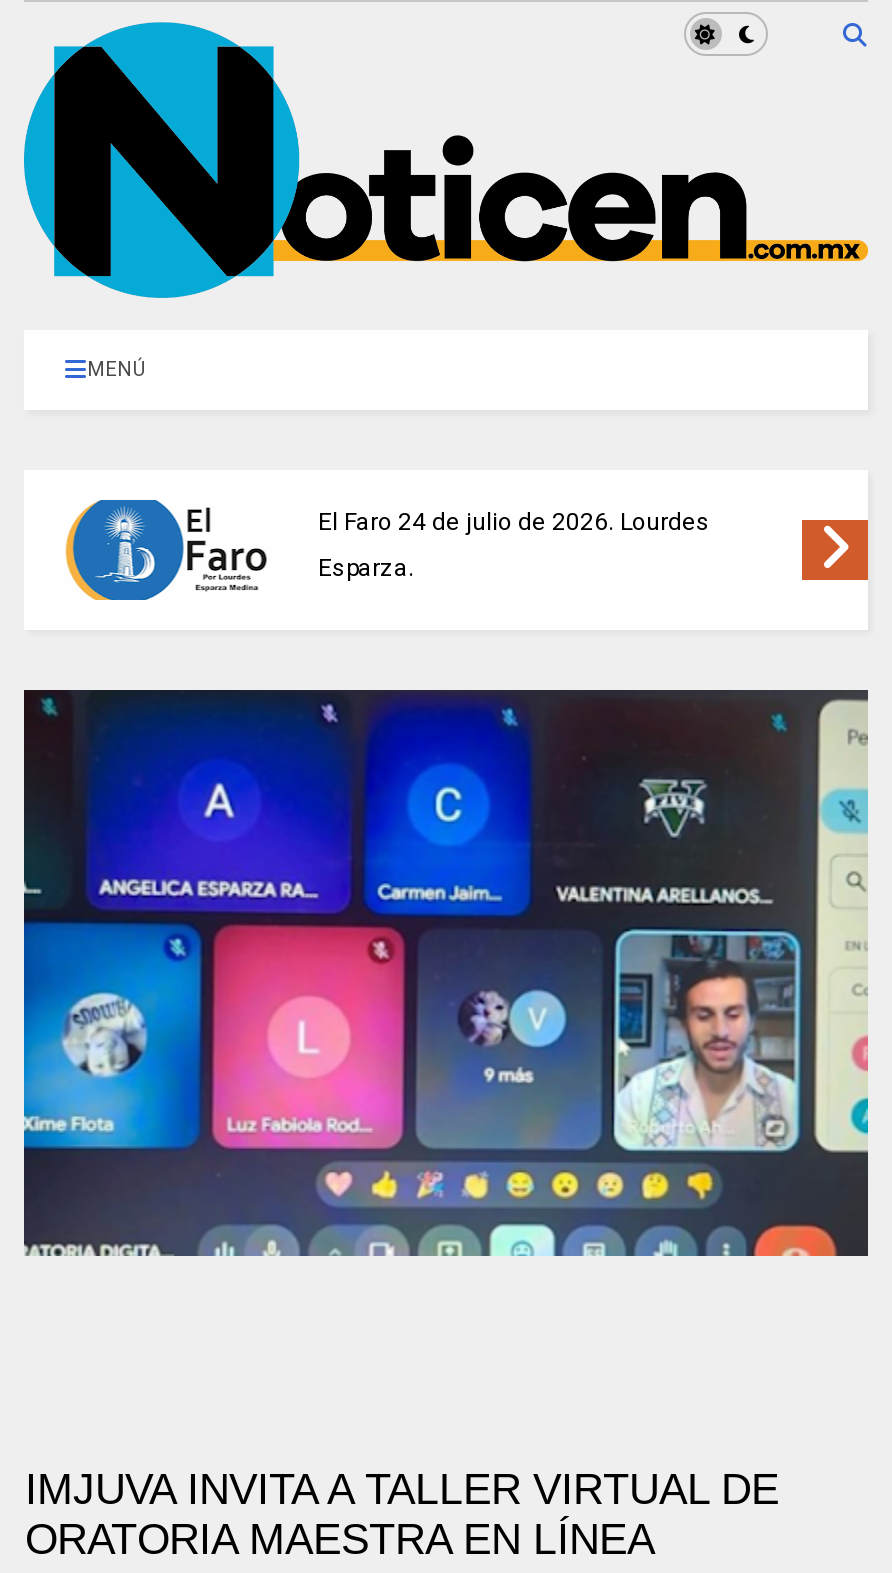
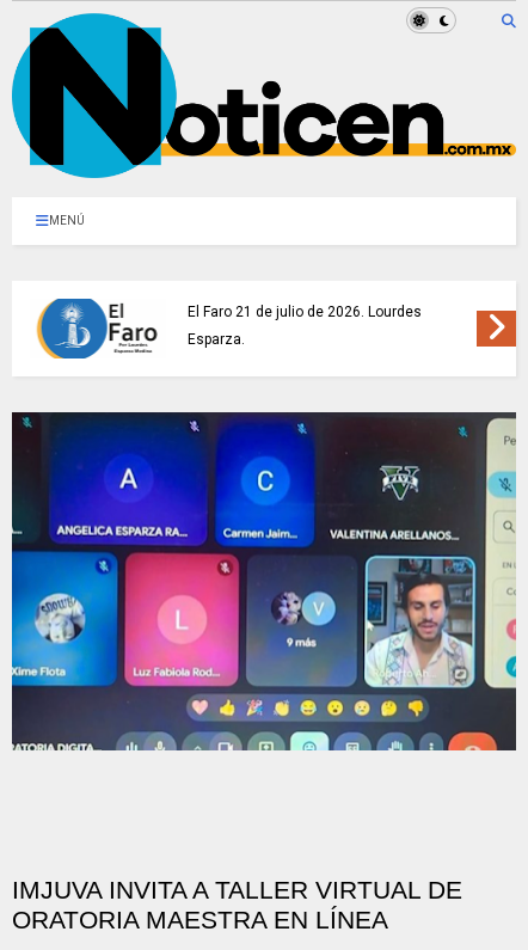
[318,507,710,535] El Faro 24 de julio de 2026. Lourdes -> [188,303,422,320] El Faro 21 de julio de 2026. Lourdes

